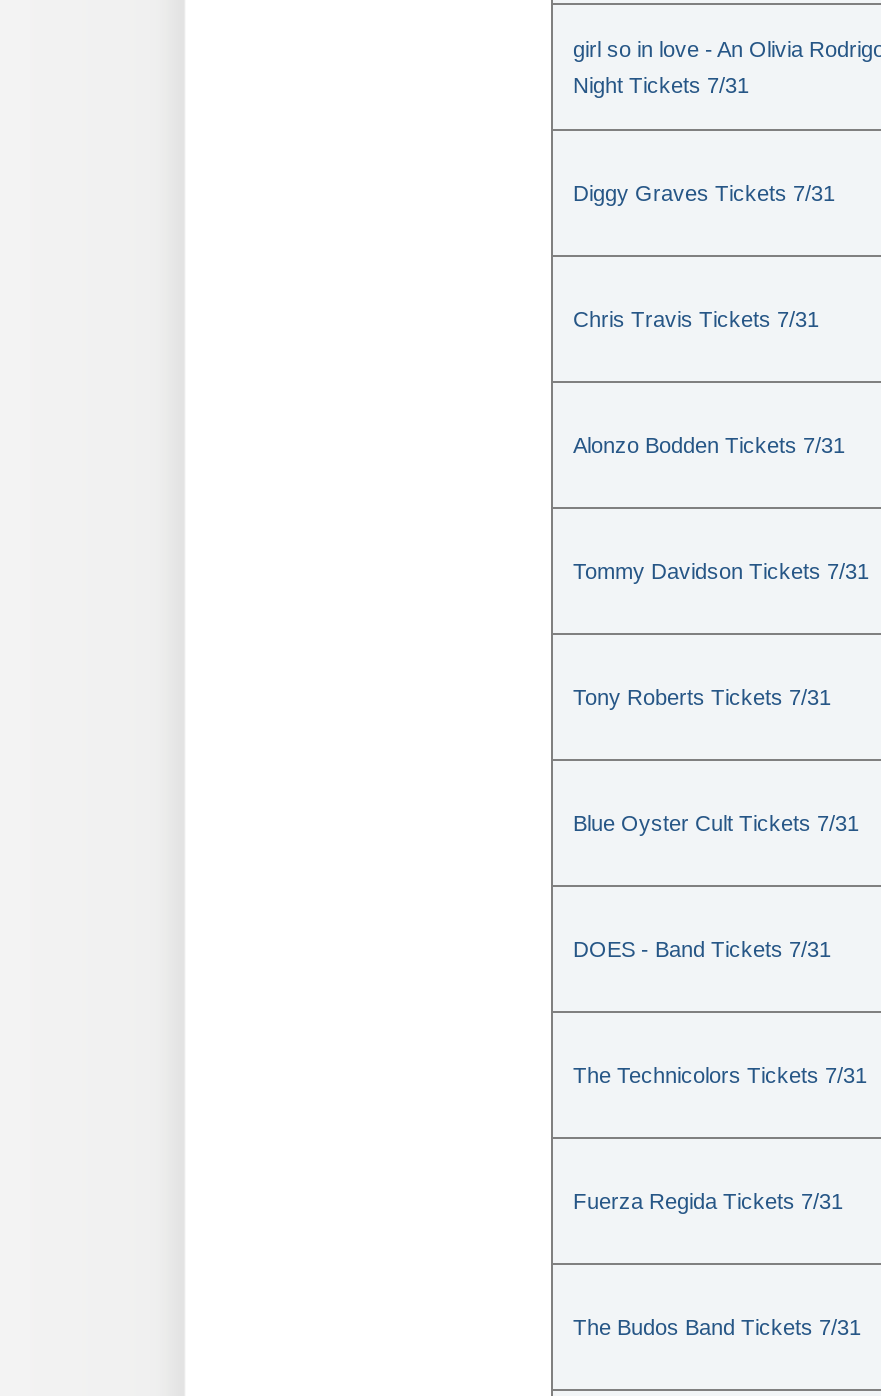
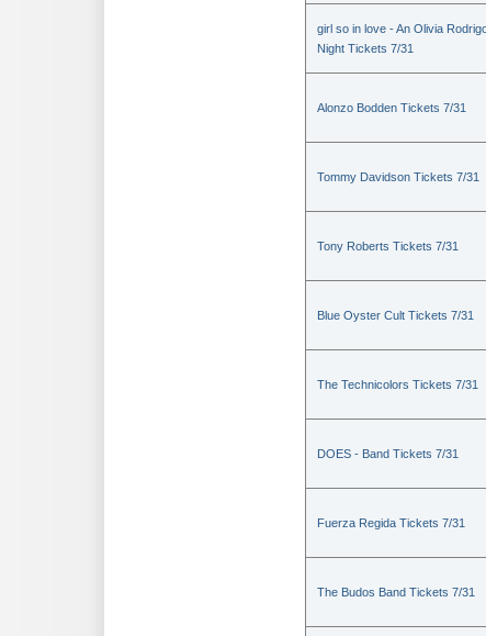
[573,181,835,205] Diggy Graves Tickets 7/31 -> none
[573,307,819,331] Chris Travis Tickets 7/31 -> none
moved [573,937,831,961] -> [317,447,459,460]: DOES - Band Tickets 7/31
moved [573,1063,867,1087] -> [317,378,478,391]: The Technicolors Tickets 7/31

